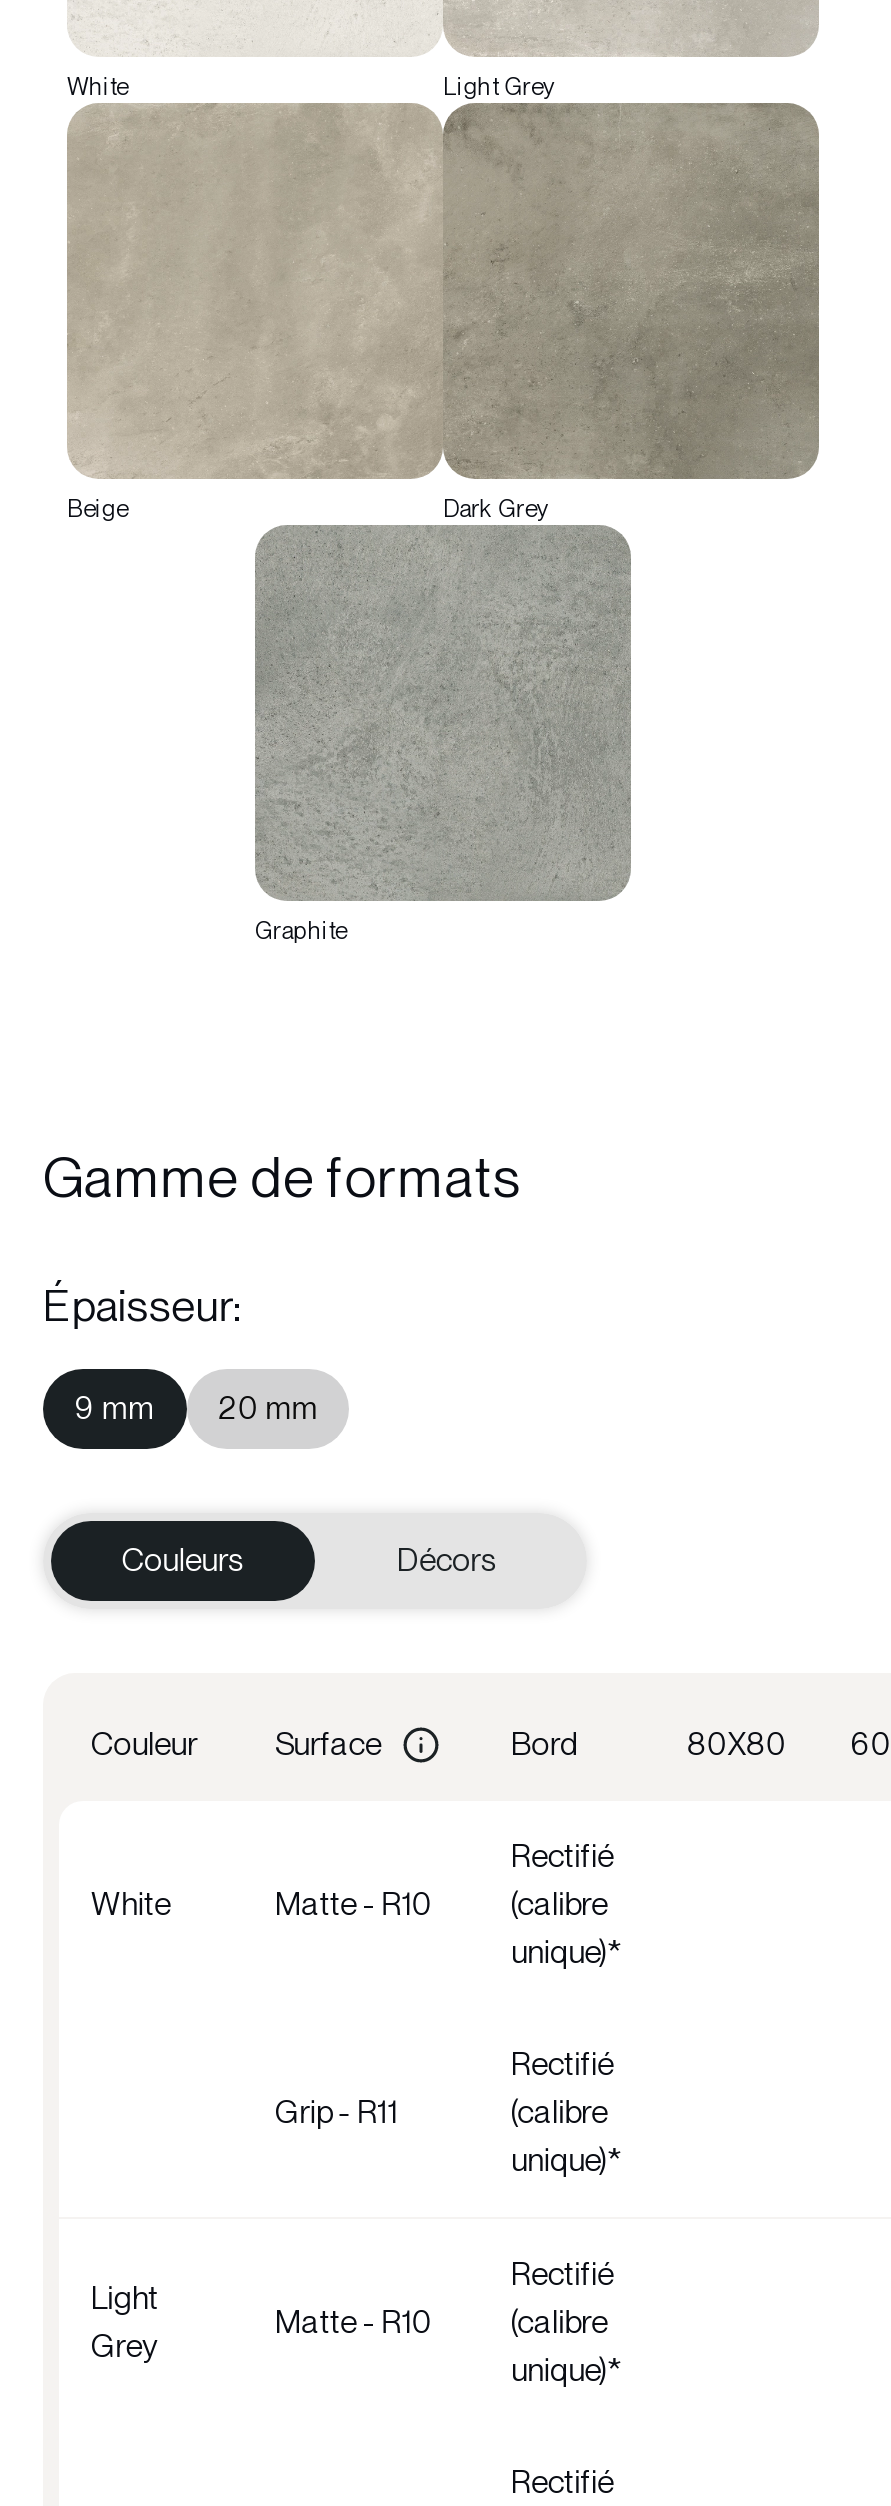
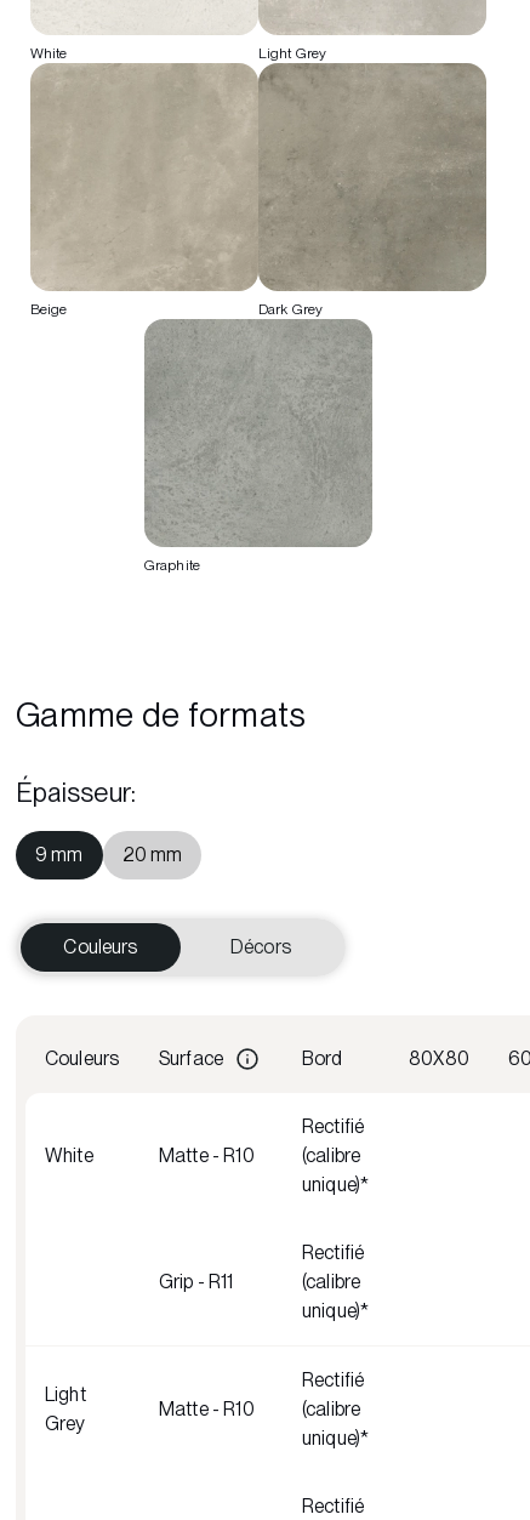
[91,1725,197,1763] Couleur -> [45,1046,119,1069] Couleurs

